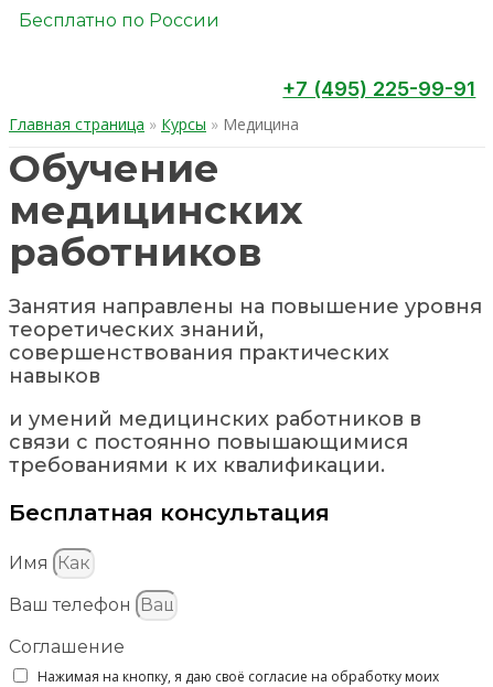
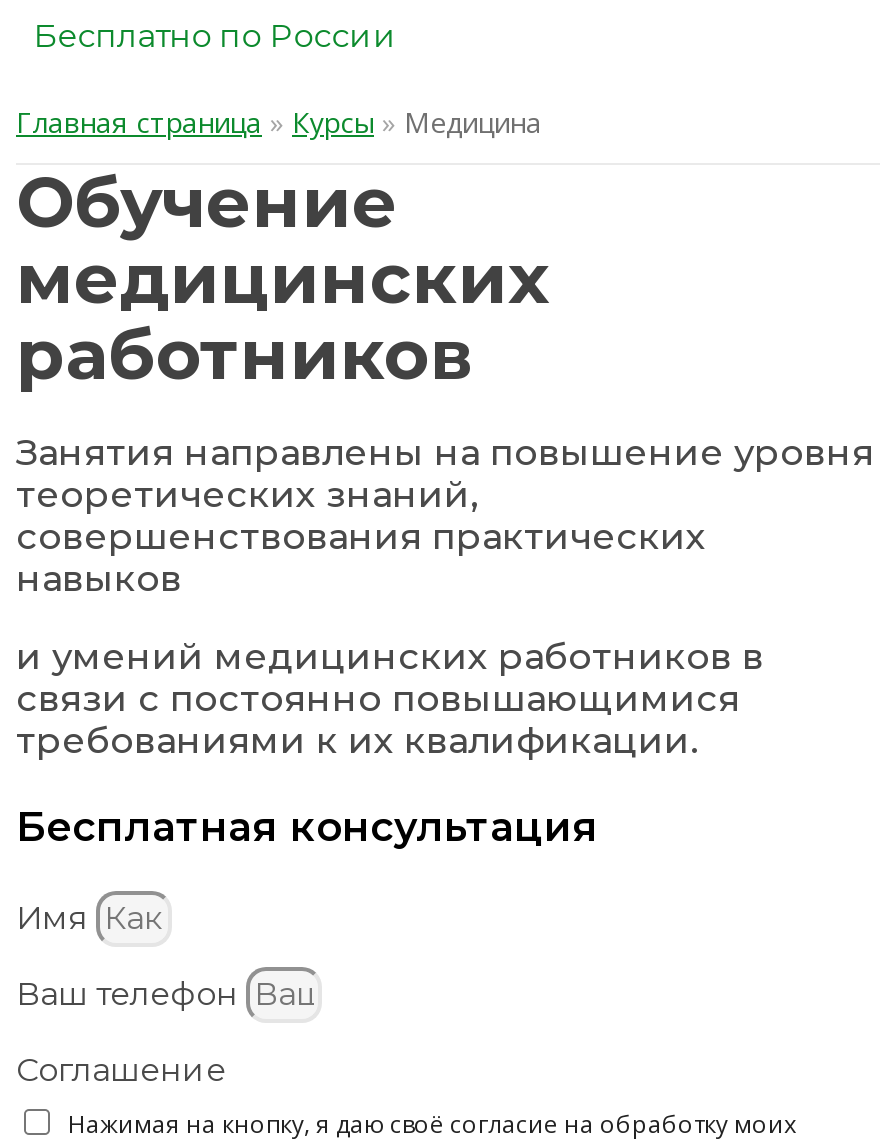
[283,77,476,100] +7 (495) 225-99-91 -> none

